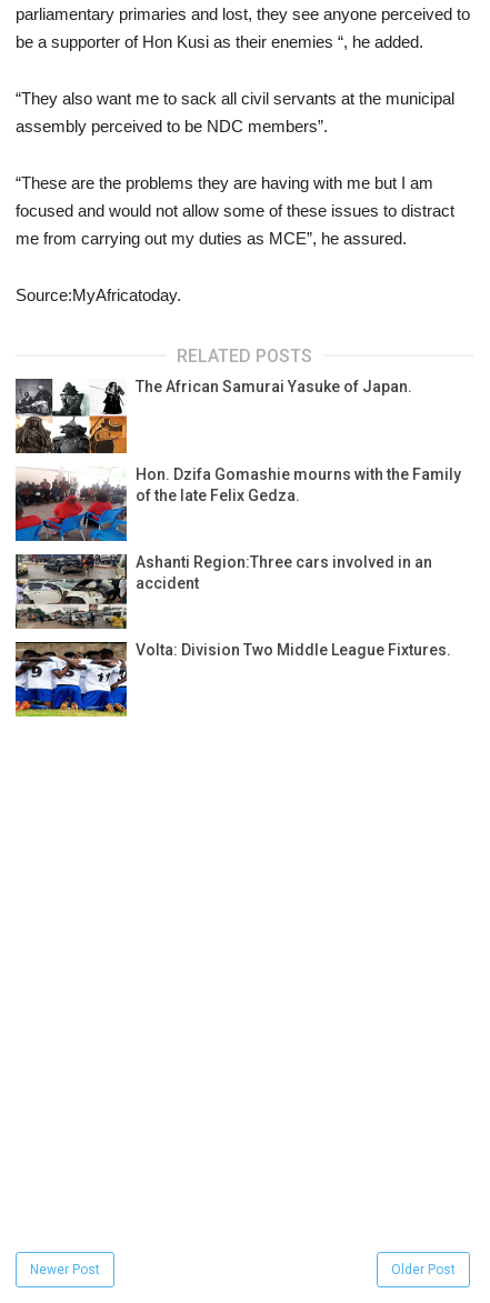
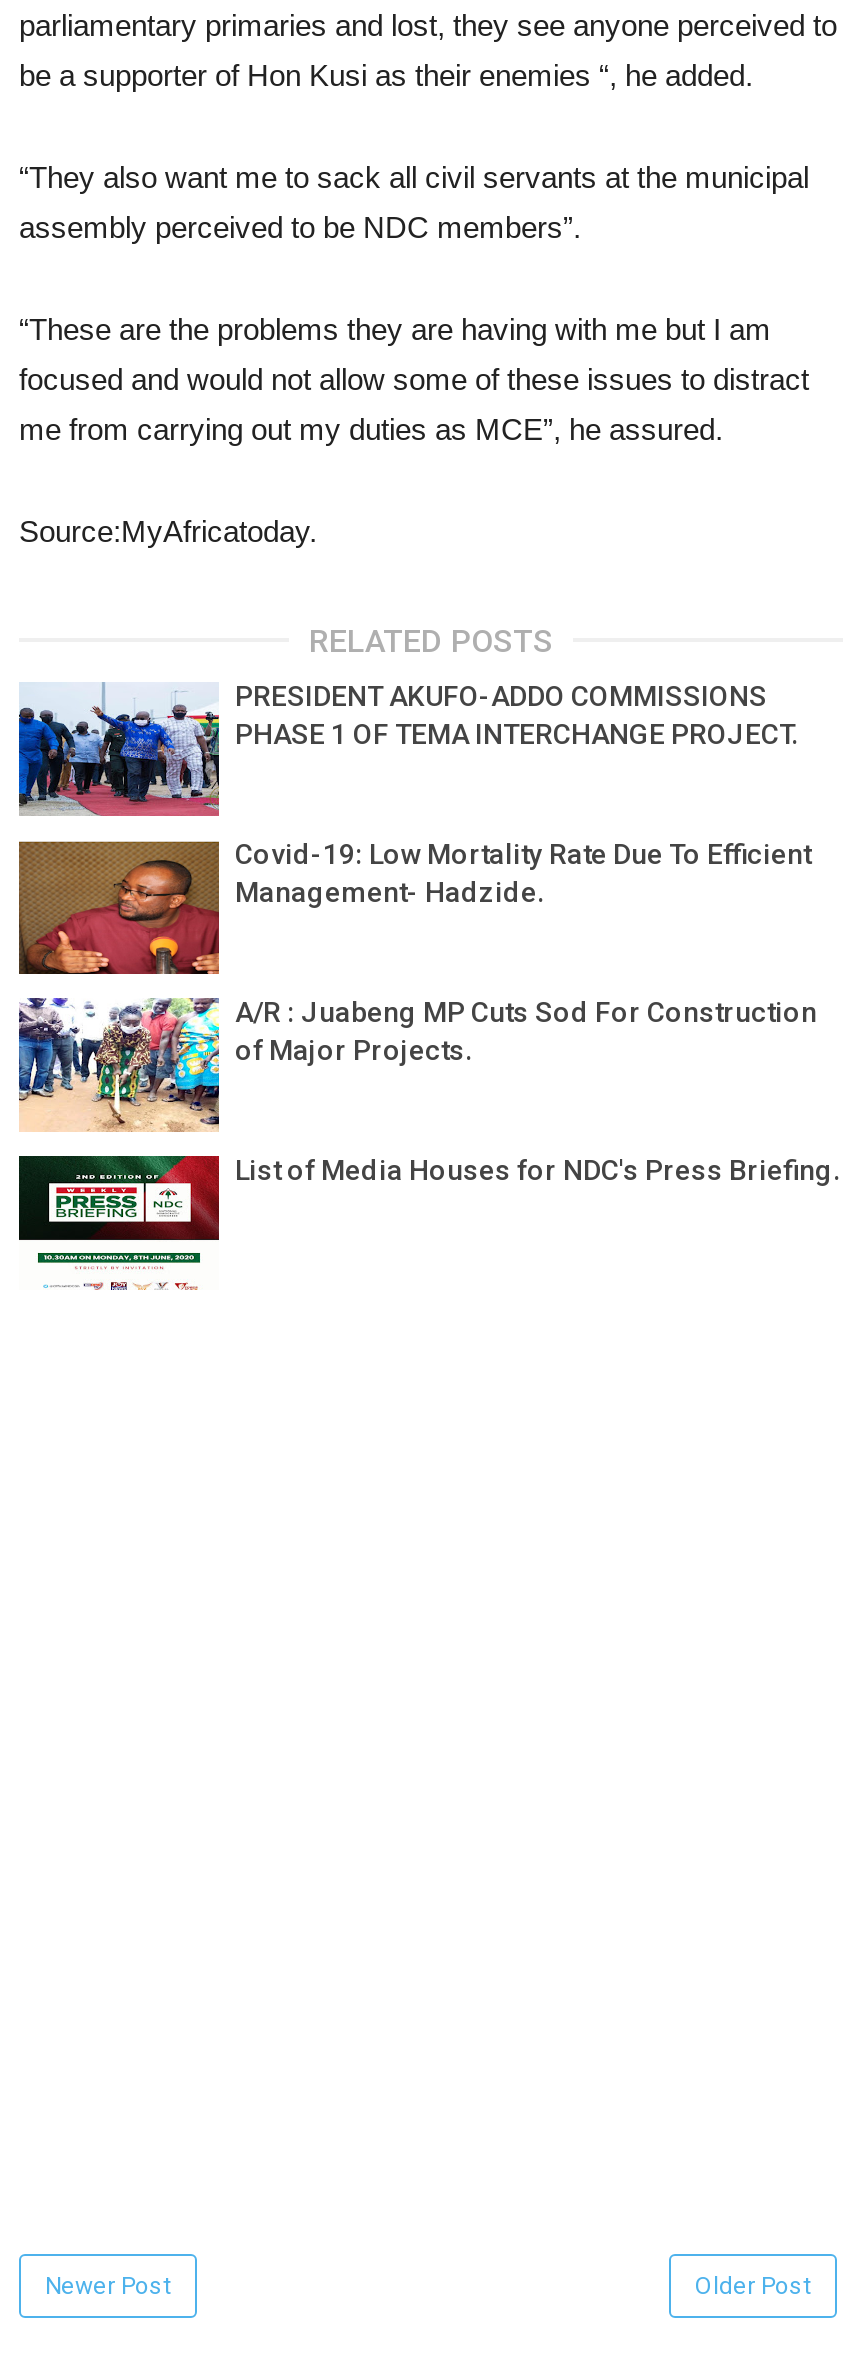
[14,378,412,454] [image] | The African Samurai Yasuke of Japan. -> [17,680,799,818] [image] | PRESIDENT AKUFO-ADDO COMMISSIONS | PHASE 1 OF TEMA INTERCHANGE PROJECT.
[14,466,461,542] [image] | Hon. Dzifa Gomashie mourns with the Family | of the late Felix Gedza. -> [17,838,811,976] [image] | Covid-19: Low Mortality Rate Due To Efficient | Management- Hadzide.
[14,553,432,630] [image] | Ashanti Region:Three cars involved in an | accident -> [17,996,817,1134] [image] | A/R : Juabeng MP Cuts Sod For Construction | of Major Projects.
[14,641,451,718] [image] | Volta: Division Two Middle League Fixtures. -> [17,1154,841,1292] [image] | List of Media Houses for NDC's Press Briefing.

